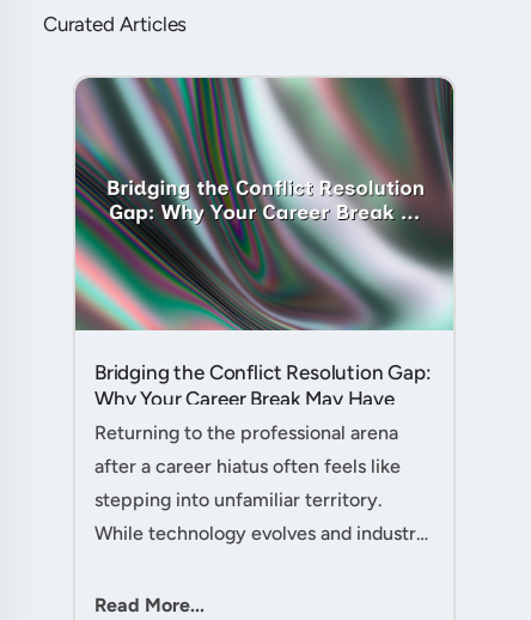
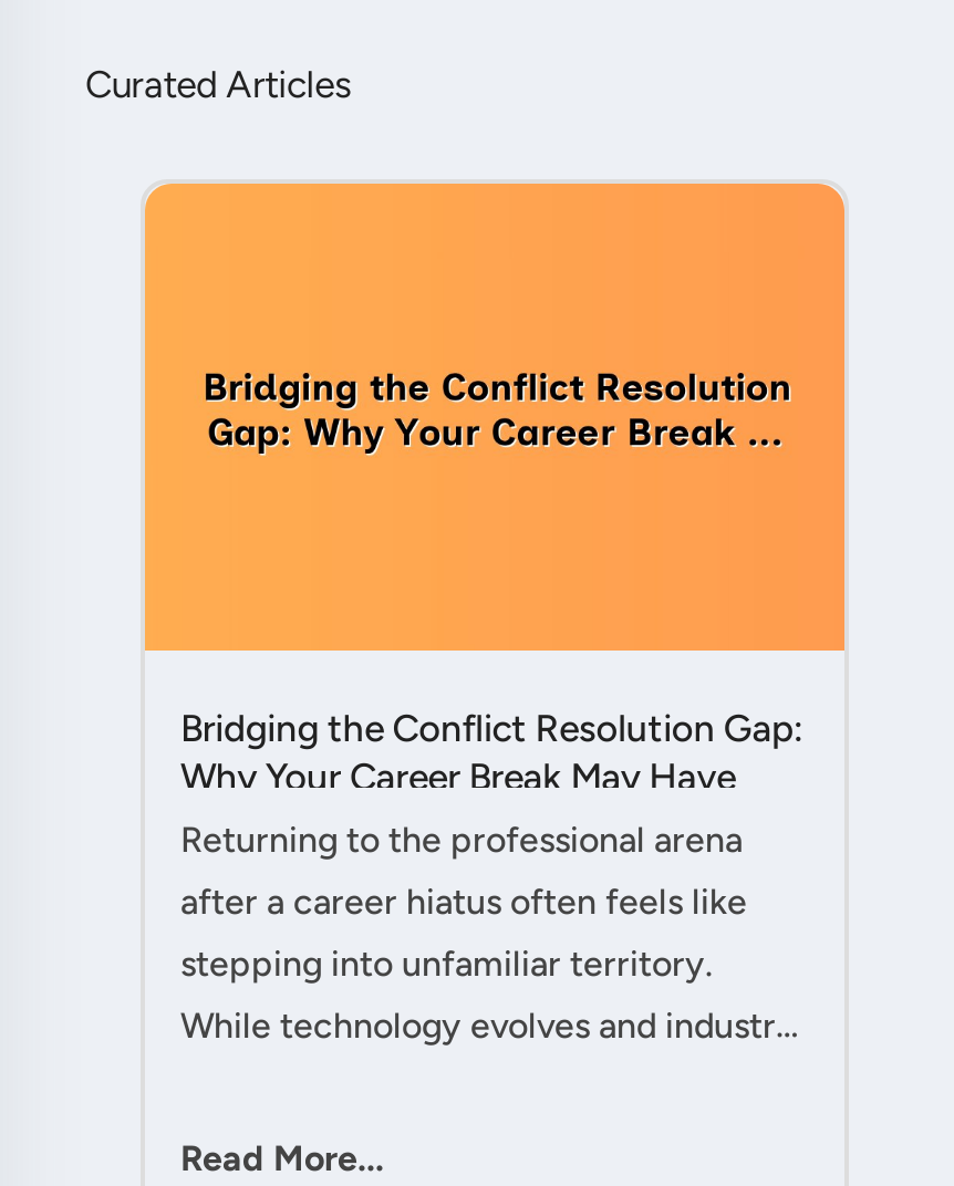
[74,77,454,332] [image] -> [143,181,847,653] [image]

